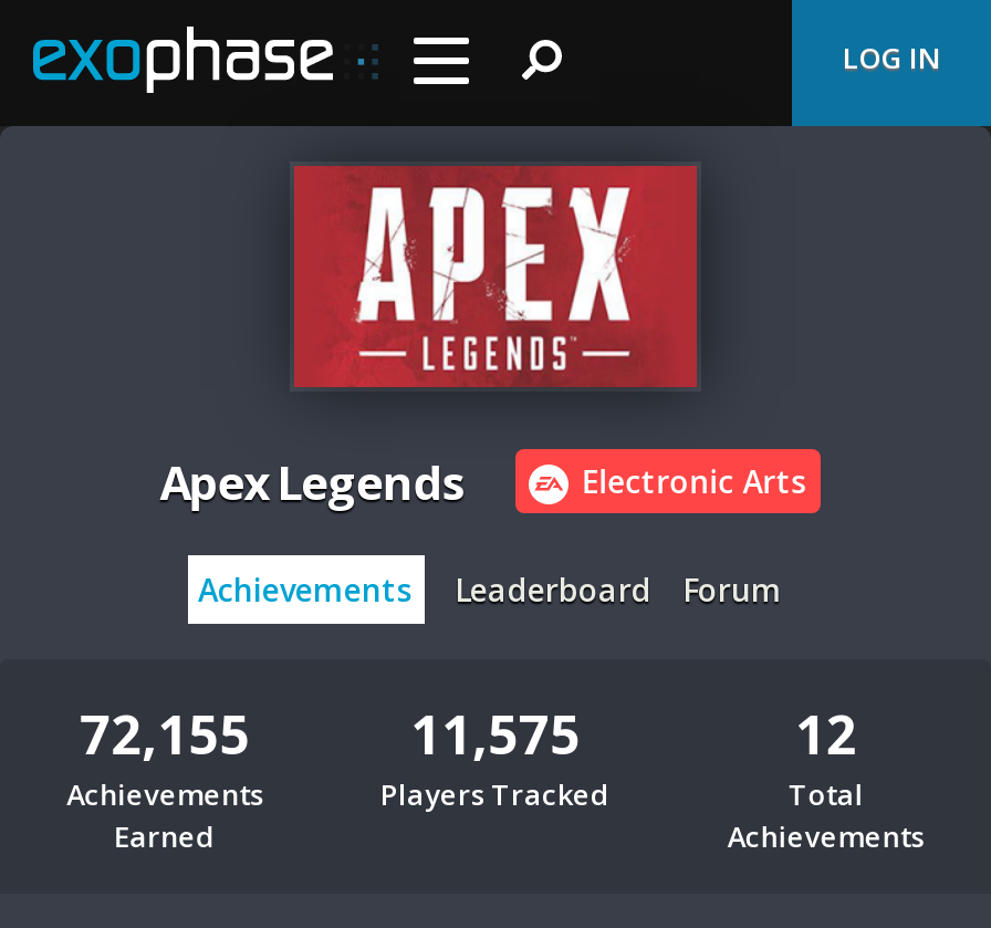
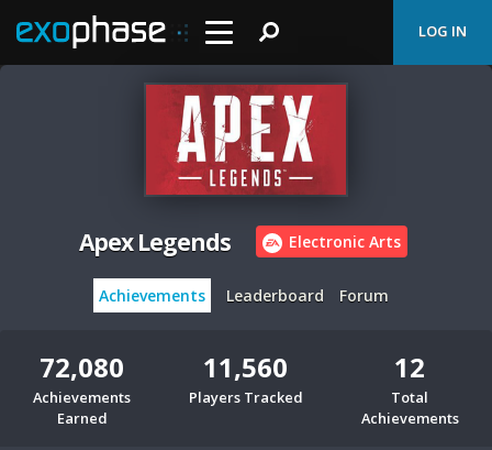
[80,697,250,770] 72,155 -> [40,349,124,385] 72,080
[410,697,581,770] 11,575 -> [204,349,288,385] 11,560

